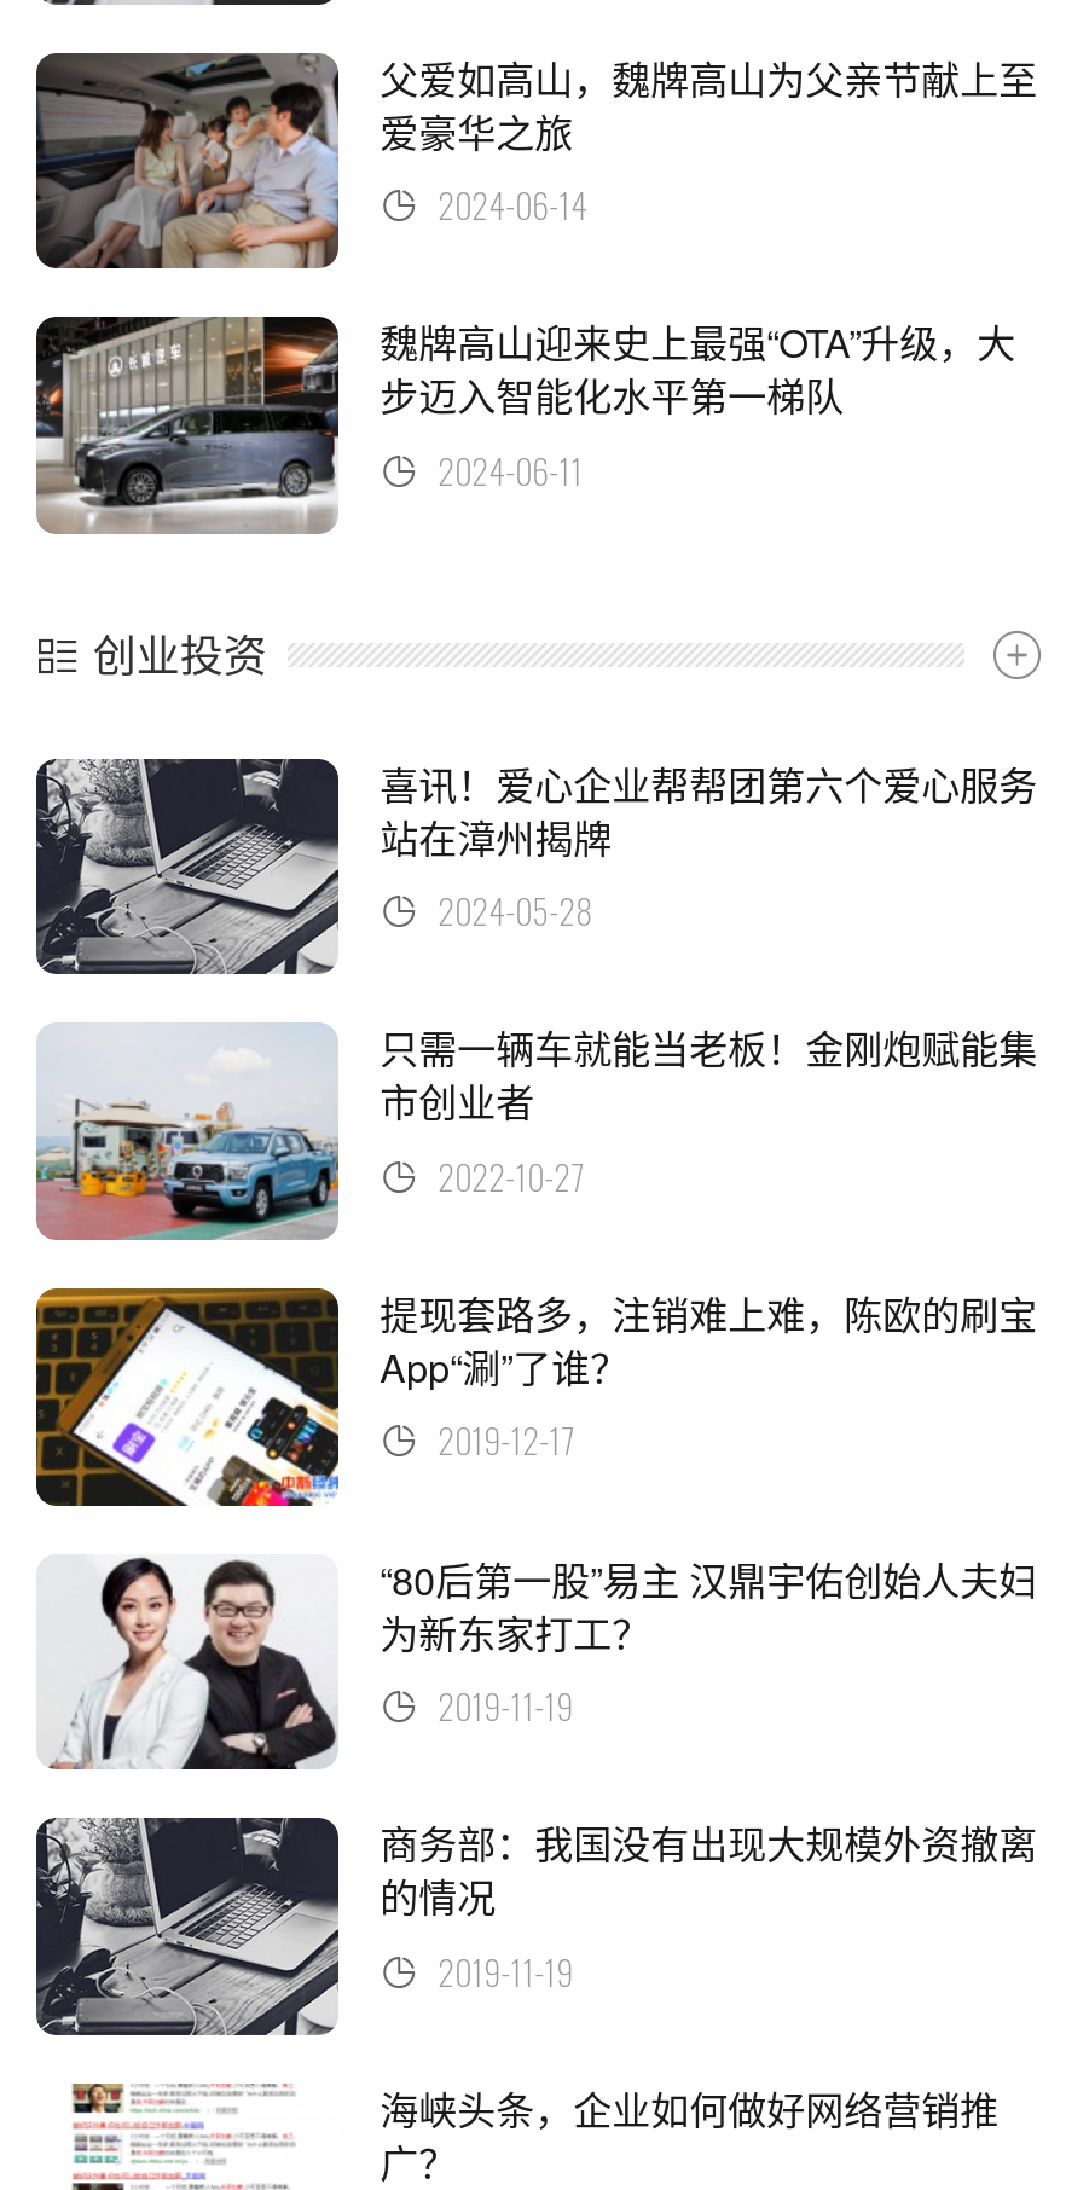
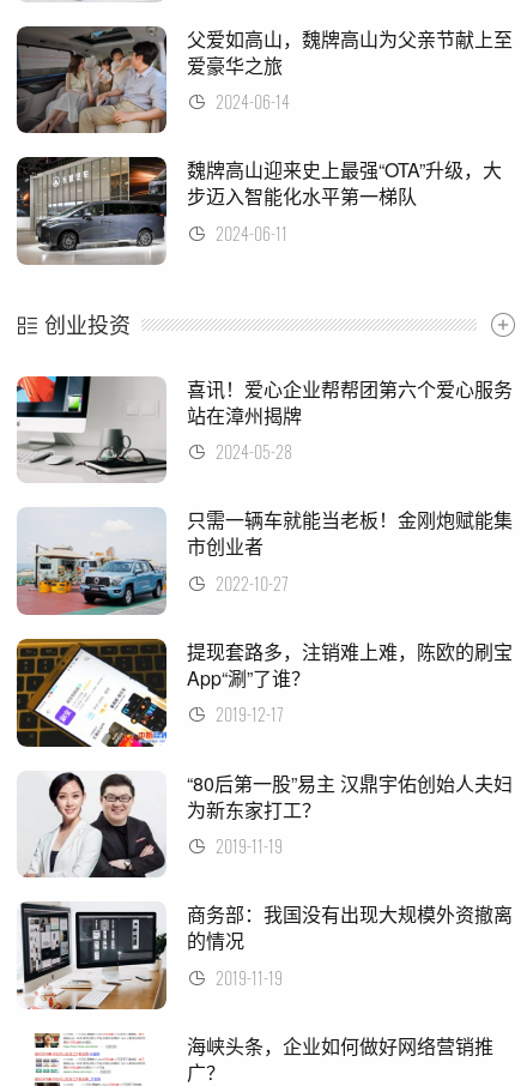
[34,757,341,977] [image] -> [16,375,168,483] [image]
[34,1815,341,2038] [image] -> [17,901,168,1010] [image]

